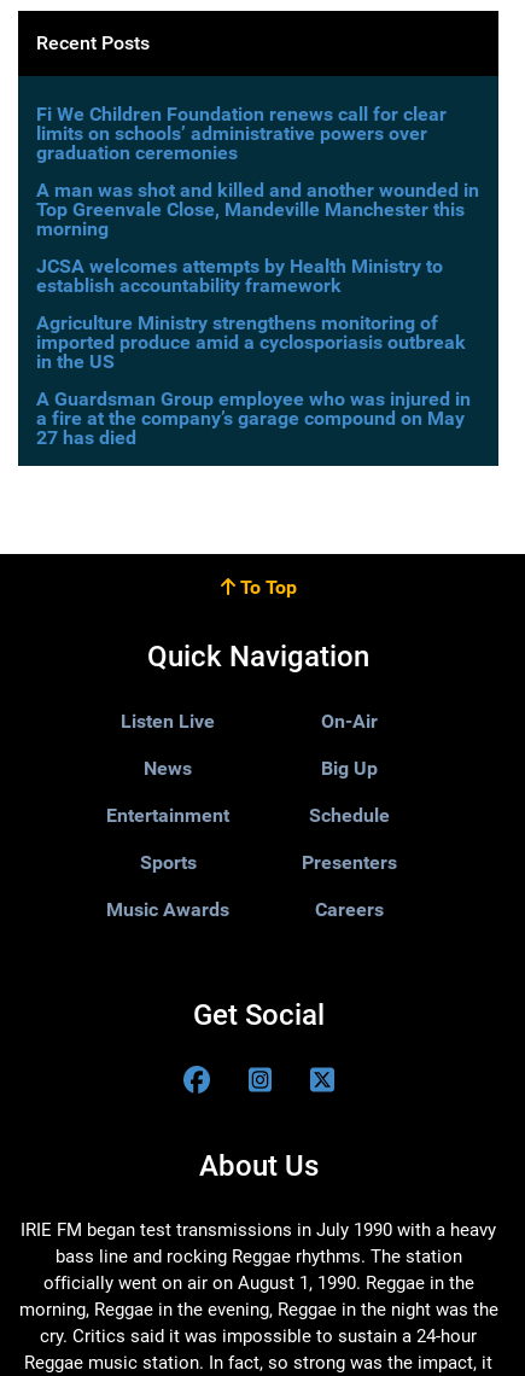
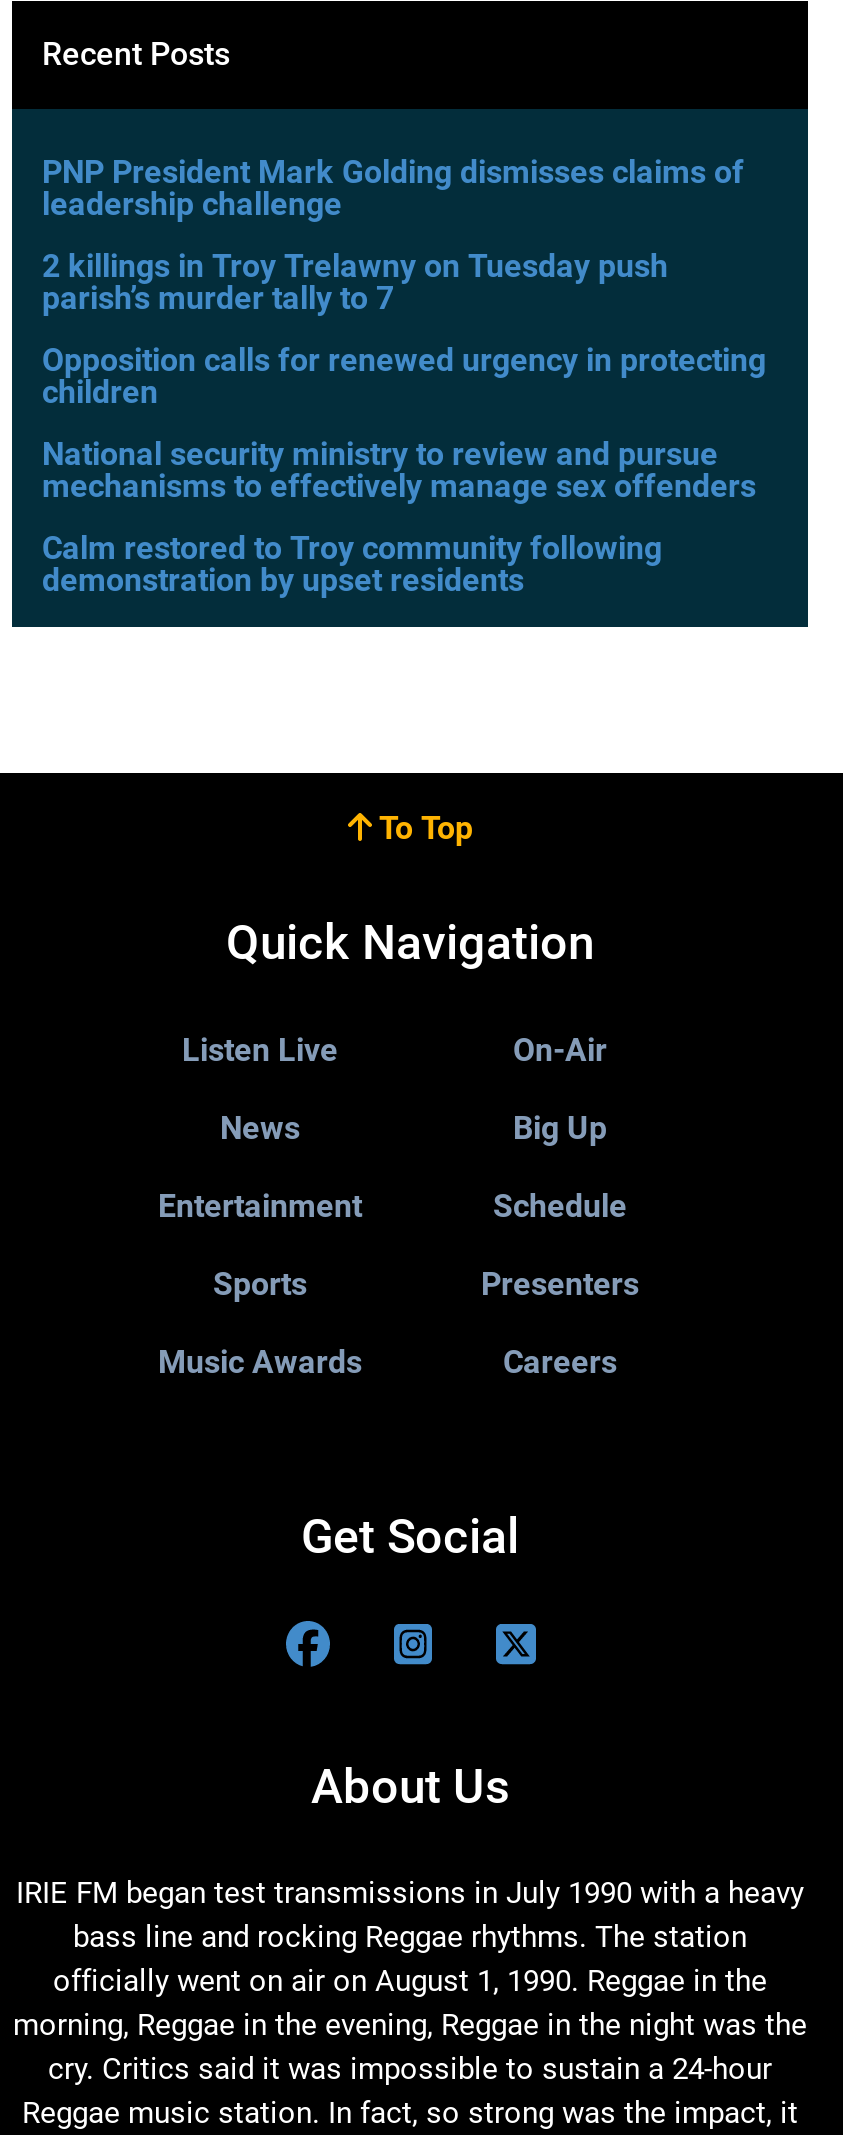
[36,103,447,164] Fi We Children Foundation renews call for clear | limits on schools’ administrative powers over | graduation ceremonies -> [42,153,744,223] PNP President Mark Golding dismisses claims of | leadership challenge
[36,179,479,240] A man was shot and killed and another wounded in | Top Greenvale Close, Mandeville Manchester this | morning -> [42,247,668,317] 2 killings in Troy Trelawny on Tuesday push | parish’s murder tally to 7
[36,255,443,297] JCSA welcomes attempts by Health Ministry to | establish accountability framework -> [42,341,766,411] Opposition calls for renewed urgency in protecting | children
[36,311,466,373] Agriculture Ministry strengthens monitoring of | imported produce amid a cyclosporiasis outbreak | in the US -> [42,435,756,505] National security ministry to review and pursue | mechanisms to effectively manage sex offenders
[36,387,471,449] A Guardsman Group employee who was injured in | a fire at the company’s garage compound on May | 27 has died -> [42,529,662,599] Calm restored to Troy community following | demonstration by upset residents

